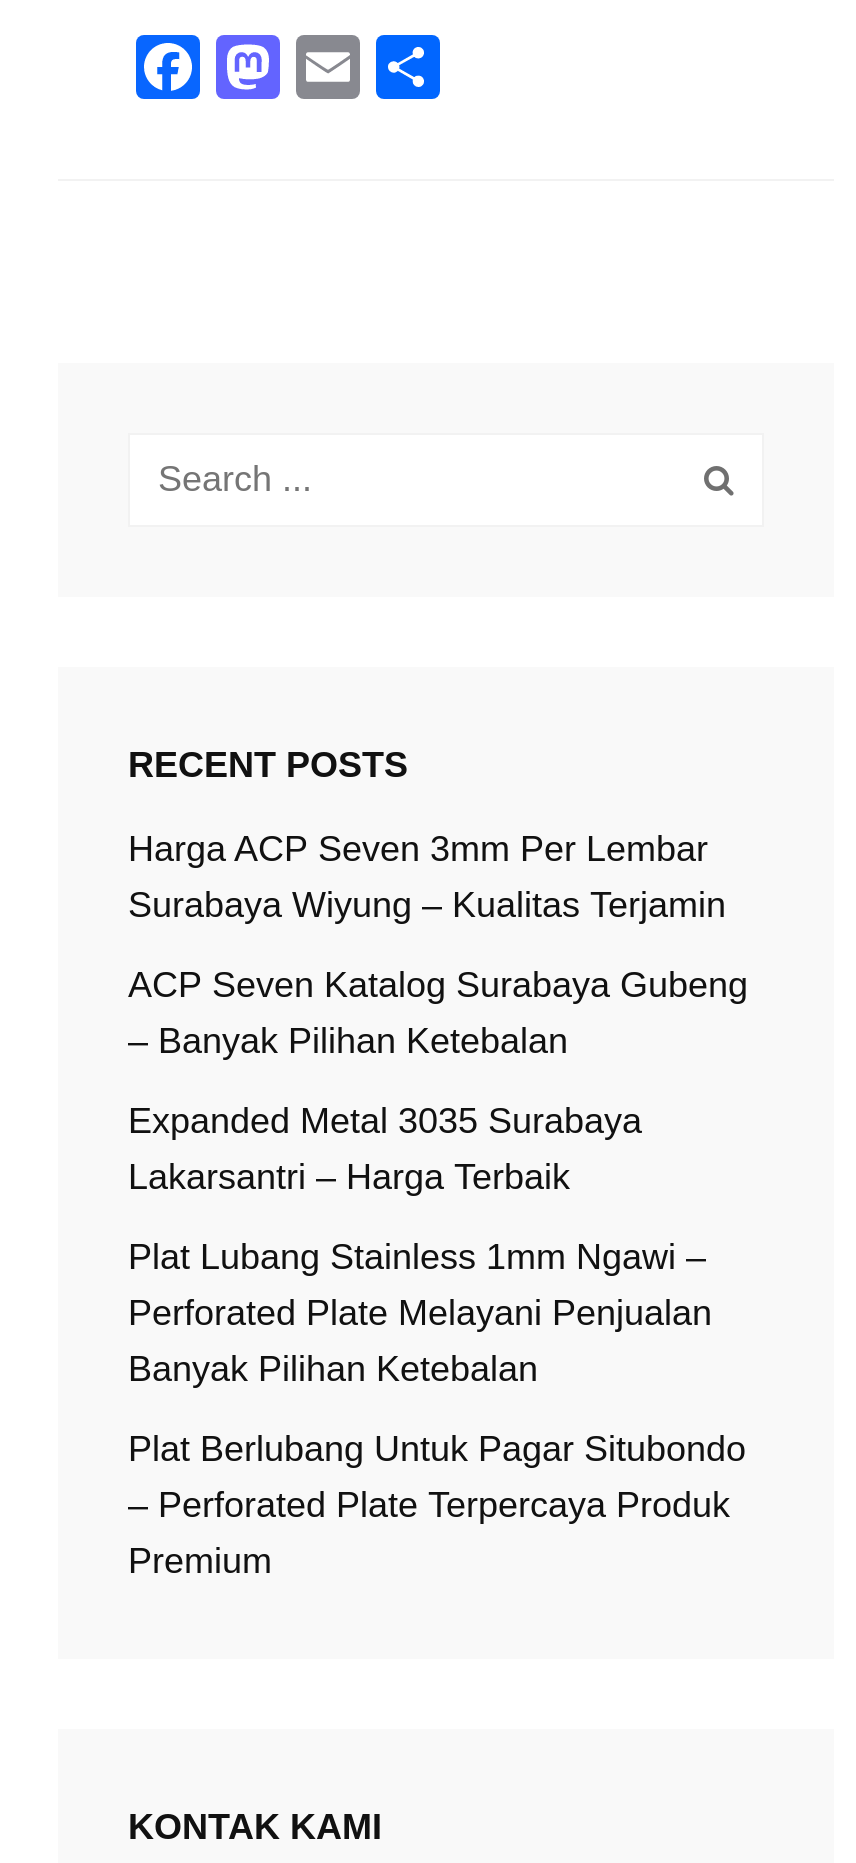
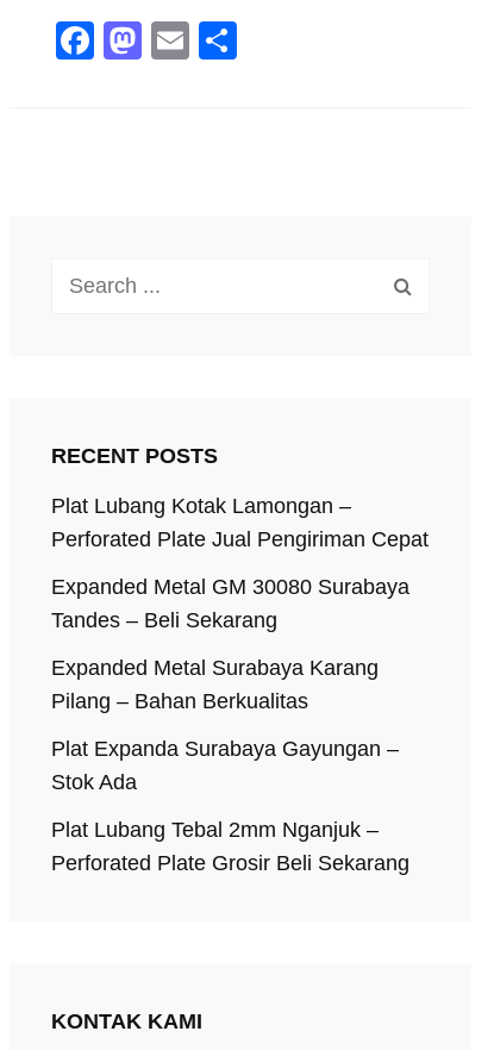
[128,828,726,924] Harga ACP Seven 3mm Per Lembar | Surabaya Wiyung – Kualitas Terjamin -> [51,493,429,551] Plat Lubang Kotak Lamongan – | Perforated Plate Jual Pengiriman Cepat
[128,964,748,1060] ACP Seven Katalog Surabaya Gubeng | – Banyak Pilihan Ketebalan -> [51,574,409,632] Expanded Metal GM 30080 Surabaya | Tandes – Beli Sekarang
[128,1100,642,1196] Expanded Metal 3035 Surabaya | Lakarsantri – Harga Terbaik -> [51,655,379,712] Expanded Metal Surabaya Karang | Pilang – Bahan Berkualitas
[128,1236,712,1388] Plat Lubang Stainless 1mm Ngawi – | Perforated Plate Melayani Penjualan | Banyak Pilihan Ketebalan -> [51,736,399,793] Plat Expanda Surabaya Gayungan – | Stok Ada
[128,1428,746,1580] Plat Berlubang Untuk Pagar Situbondo | – Perforated Plate Terpercaya Produk | Premium -> [51,817,409,874] Plat Lubang Tebal 2mm Nganjuk – | Perforated Plate Grosir Beli Sekarang

